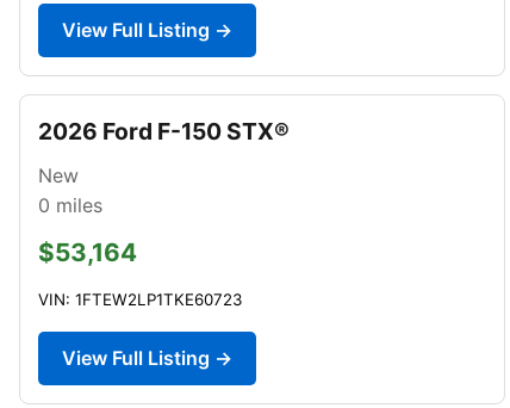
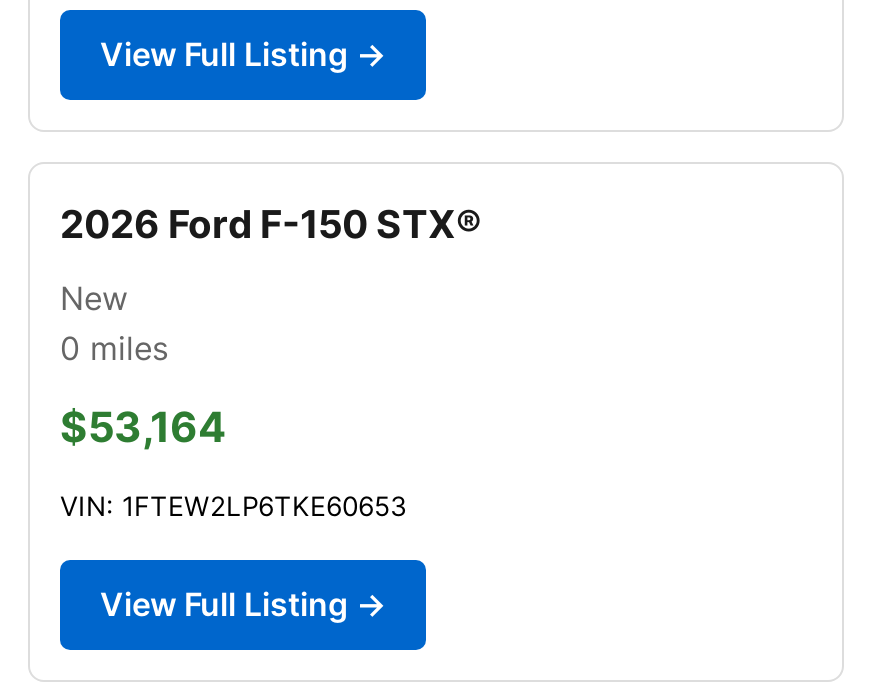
[38,290,242,309] VIN: 1FTEW2LP1TKE60723 -> [60,490,406,522] VIN: 1FTEW2LP6TKE60653

